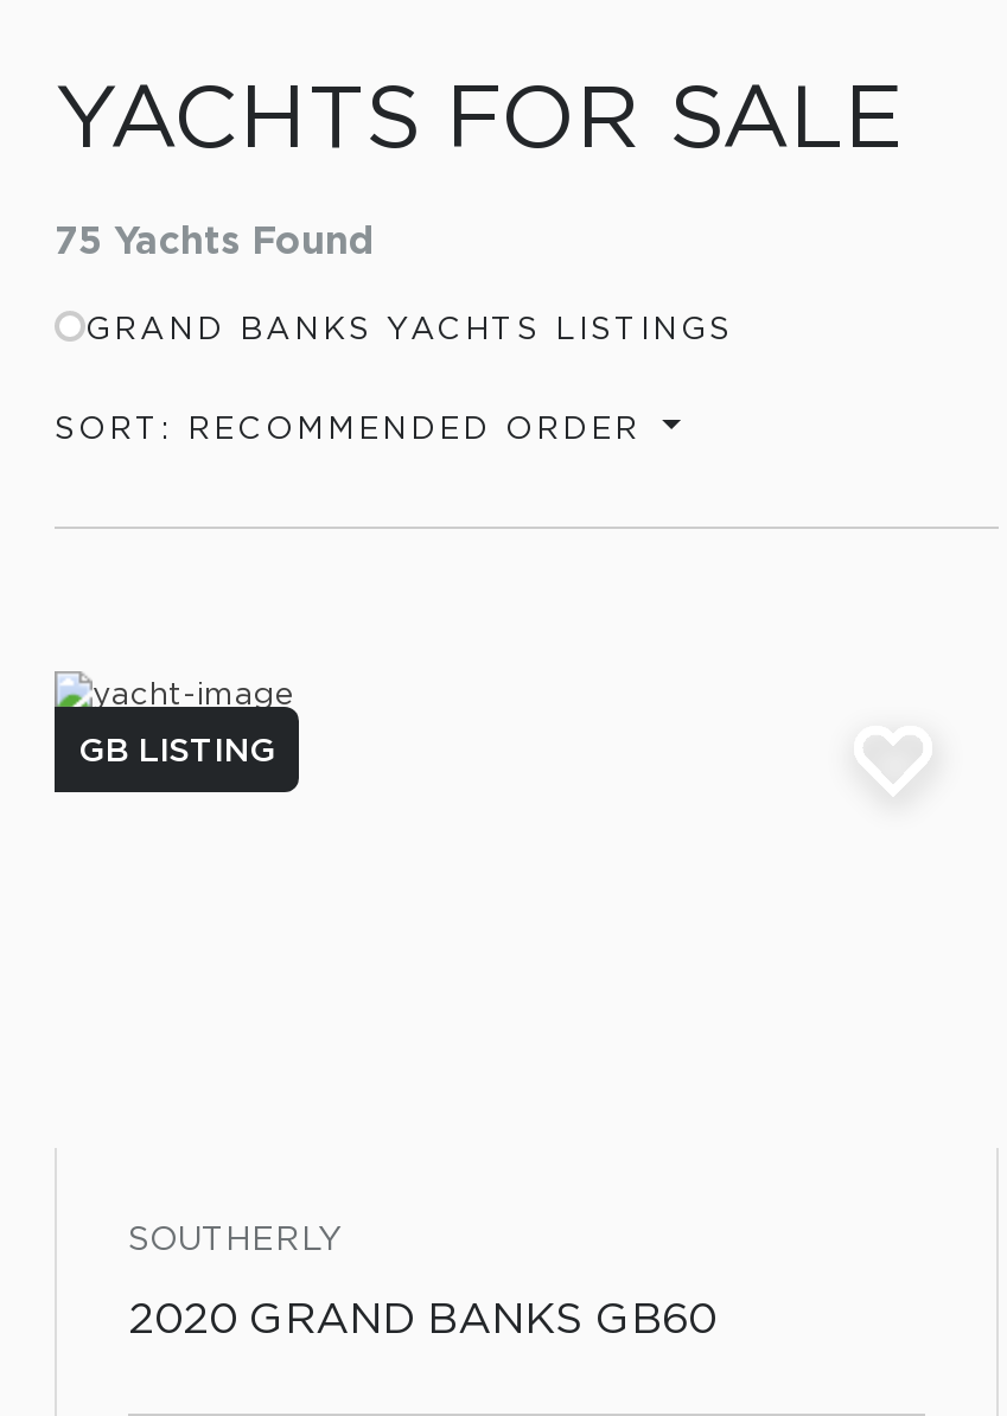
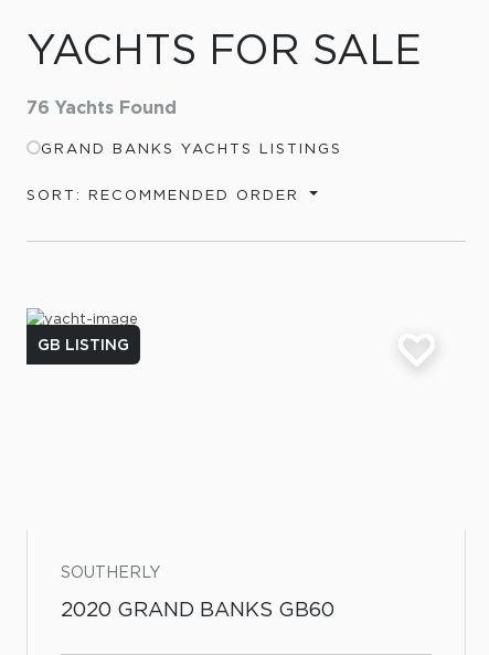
[55,217,375,262] 75 Yachts Found -> [26,97,177,118] 76 Yachts Found

